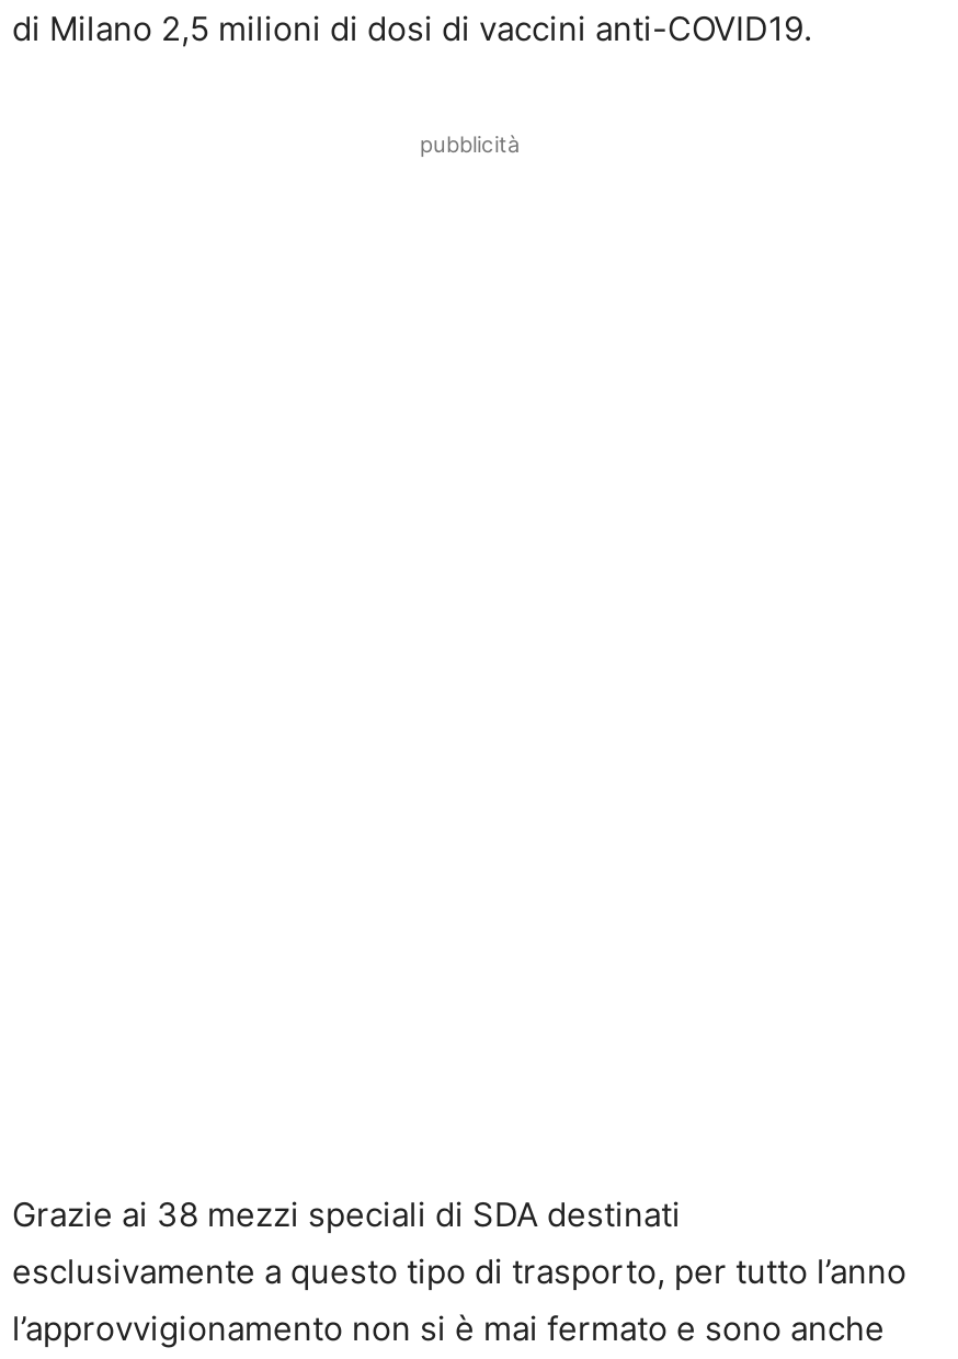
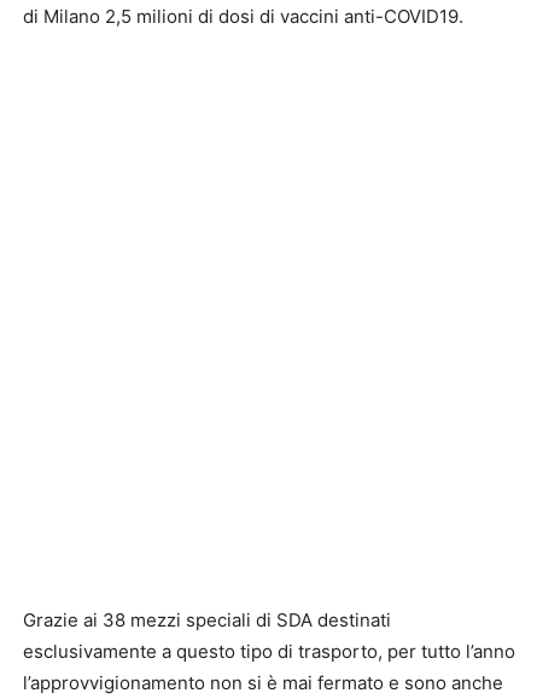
[420,132,521,158] pubblicità -> none

